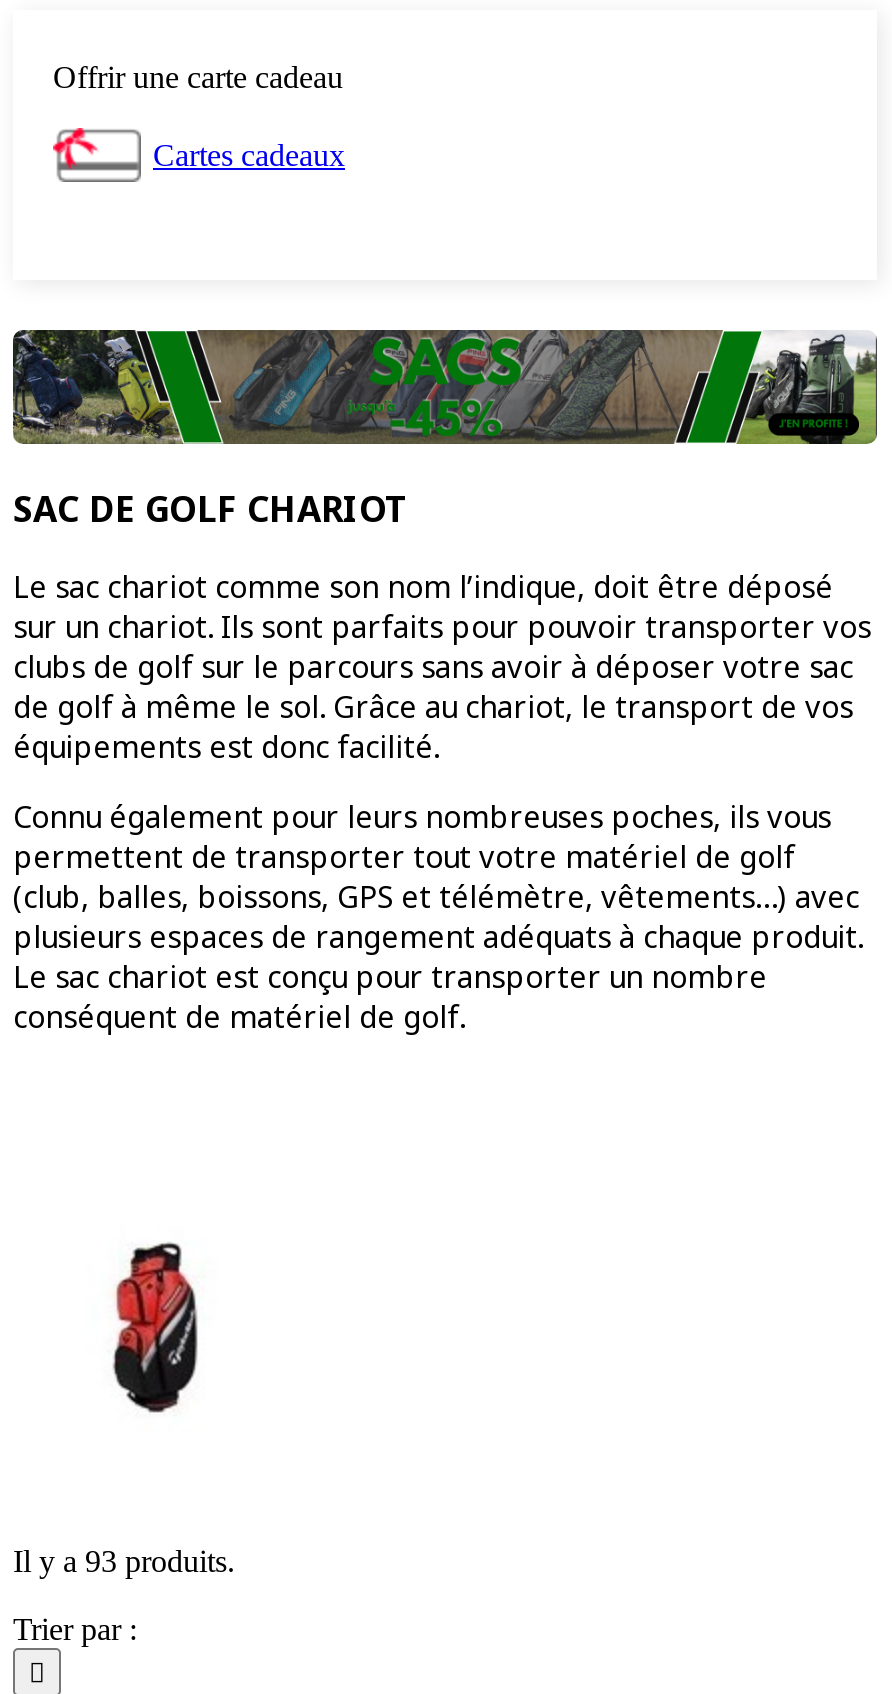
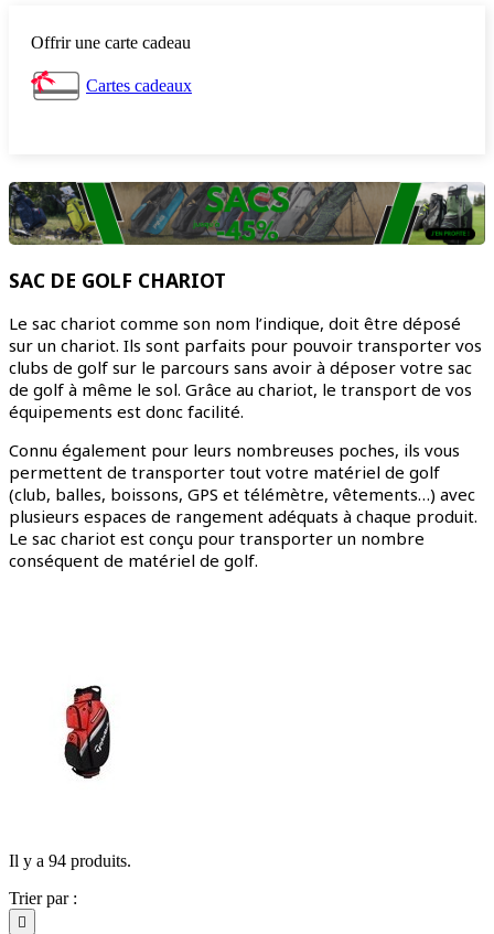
[13,1544,235,1578] Il y a 93 produits. -> [9,852,131,870] Il y a 94 produits.

